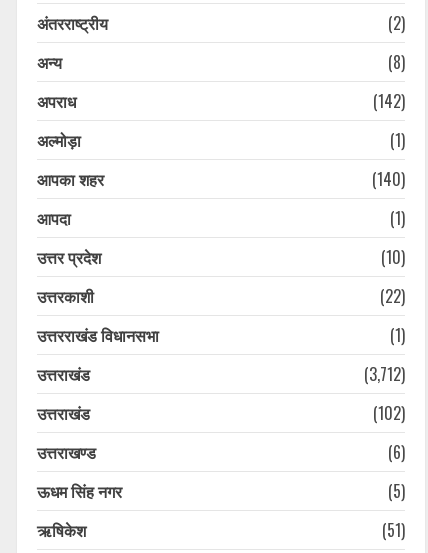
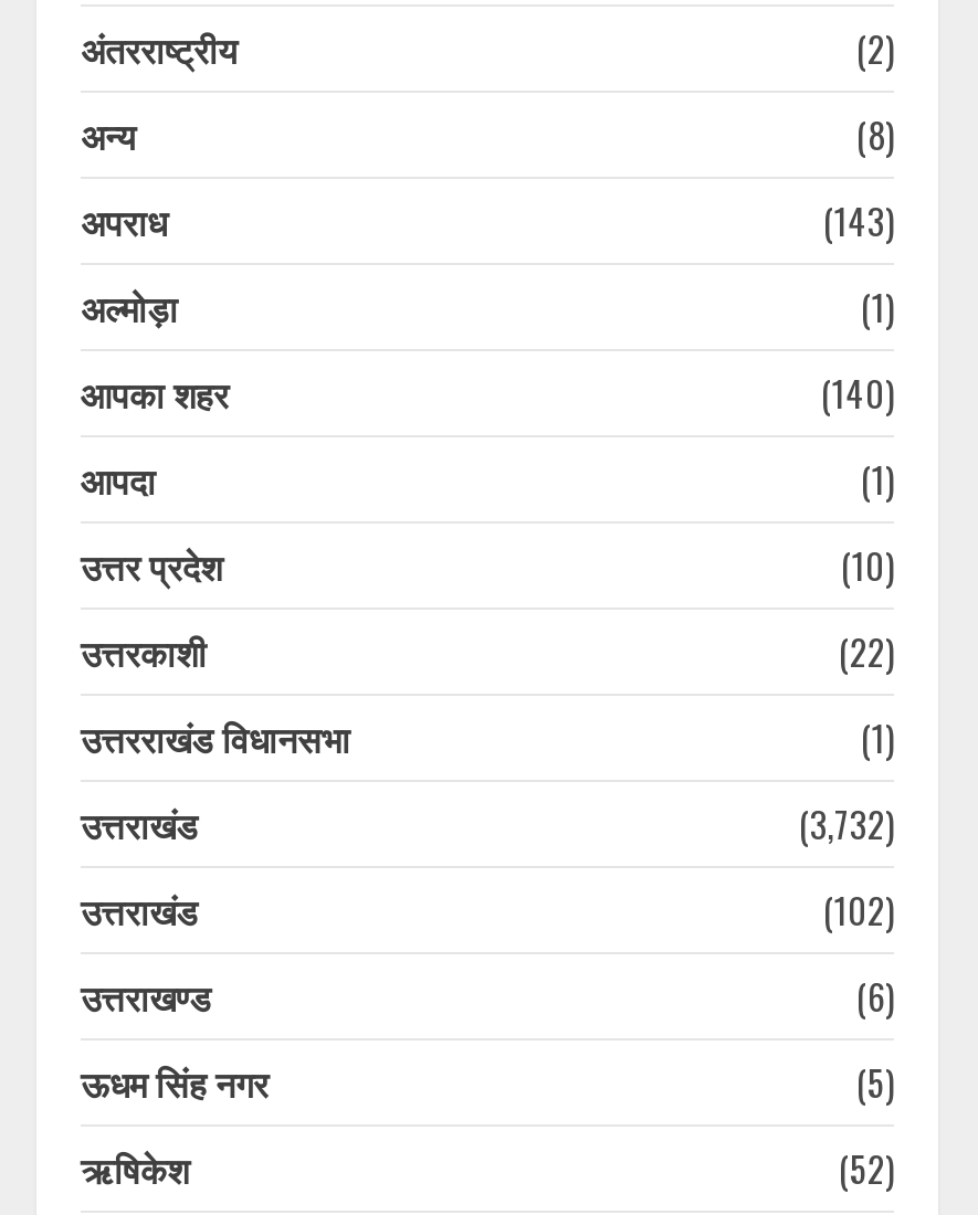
[373,89,405,113] (142) -> [823,194,894,247] (143)
[364,362,405,386] (3,712) -> [799,797,894,850] (3,732)
[382,518,405,542] (51) -> [839,1142,894,1195] (52)

